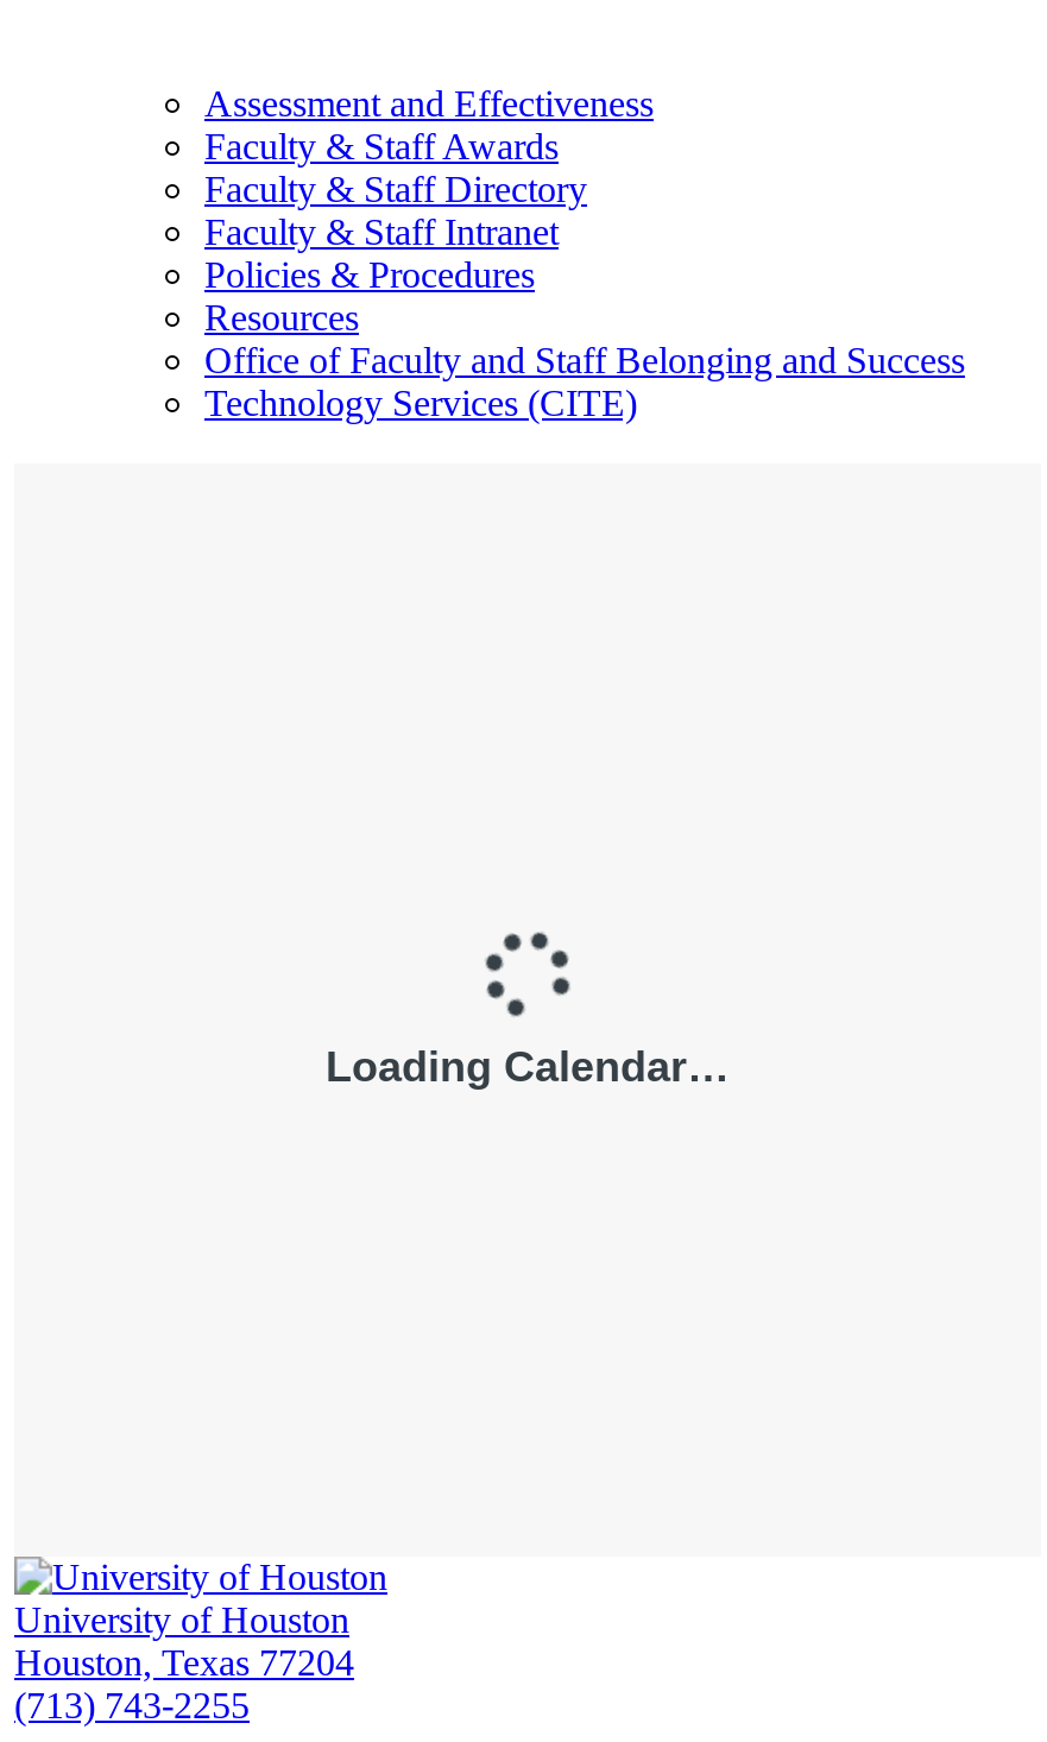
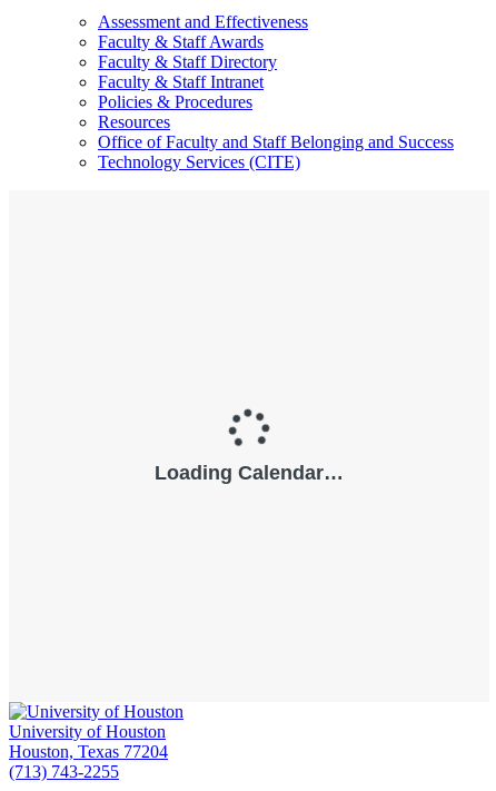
[482,929,573,1020] [image] -> [227,407,271,449] [image]

